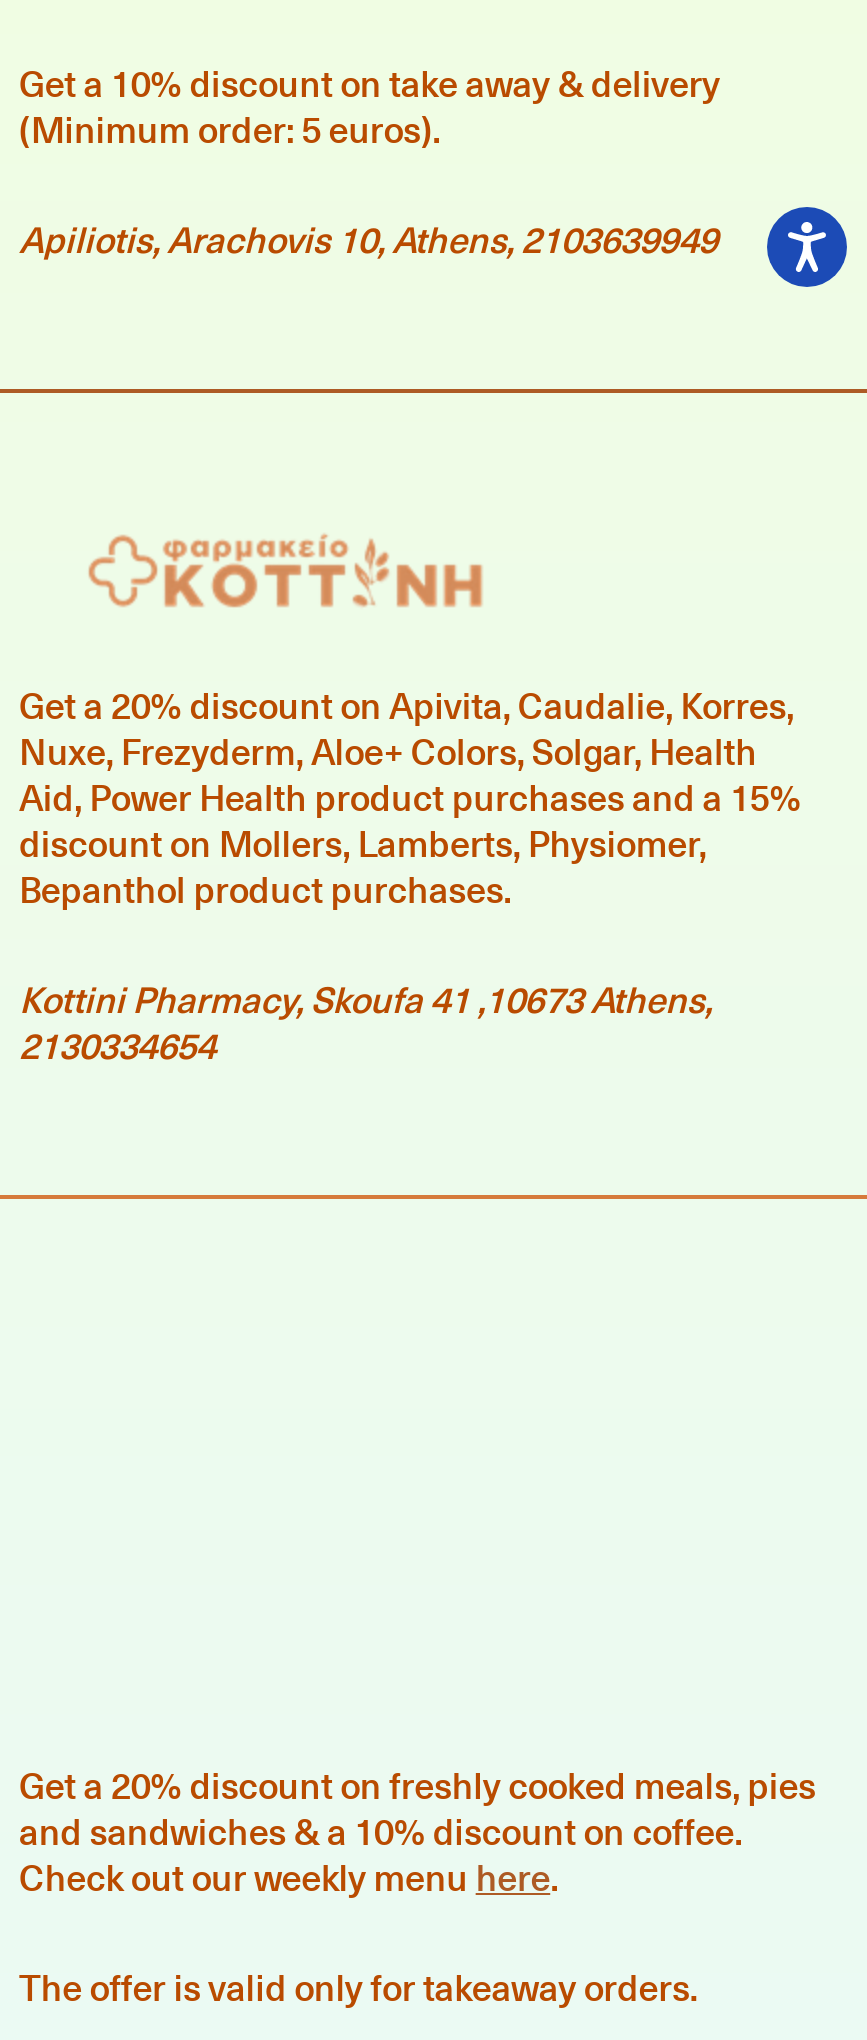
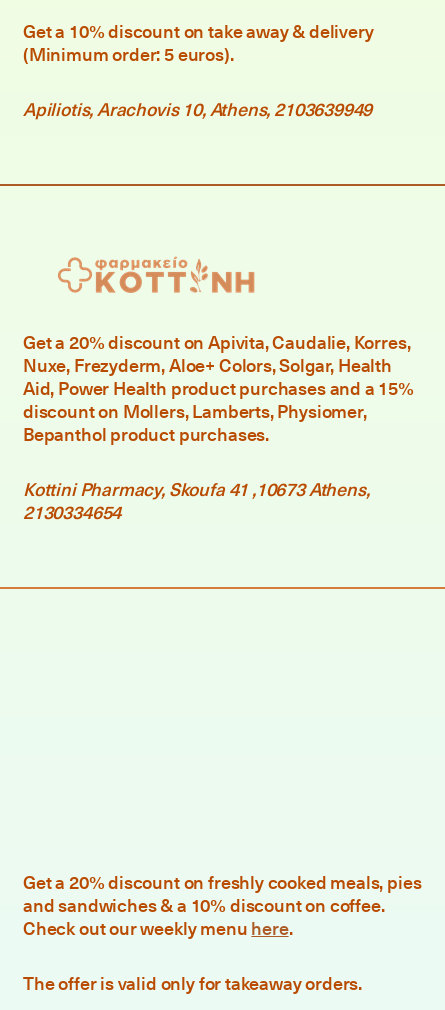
[765,205,849,289] [image] -> none

